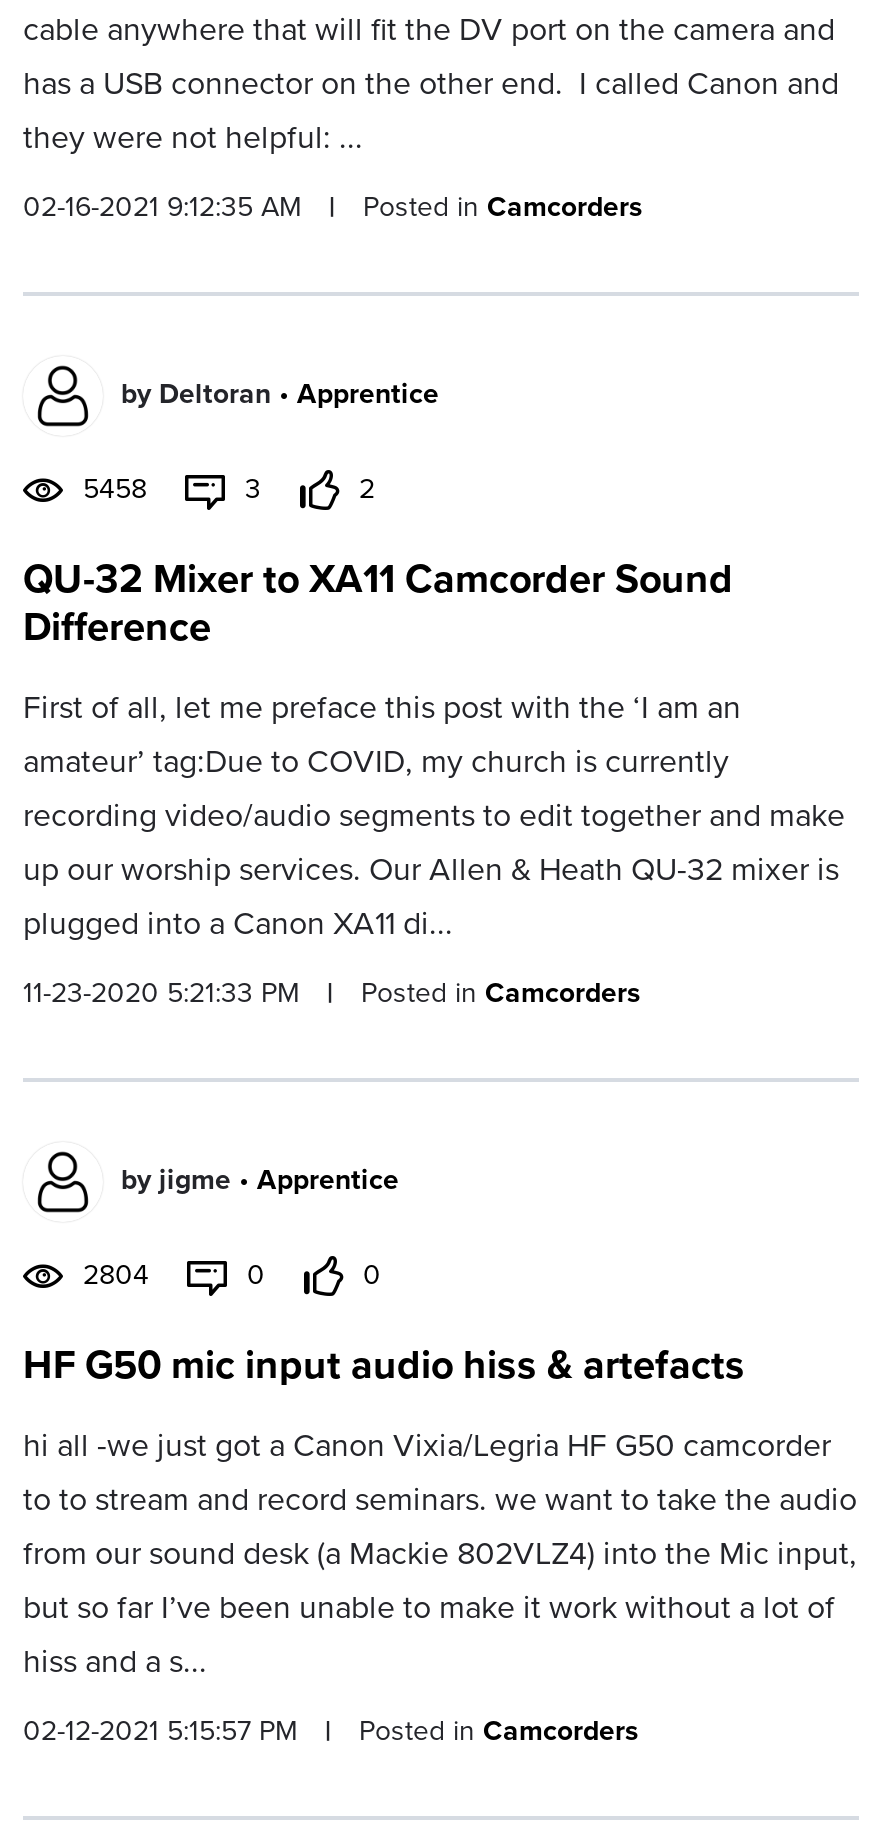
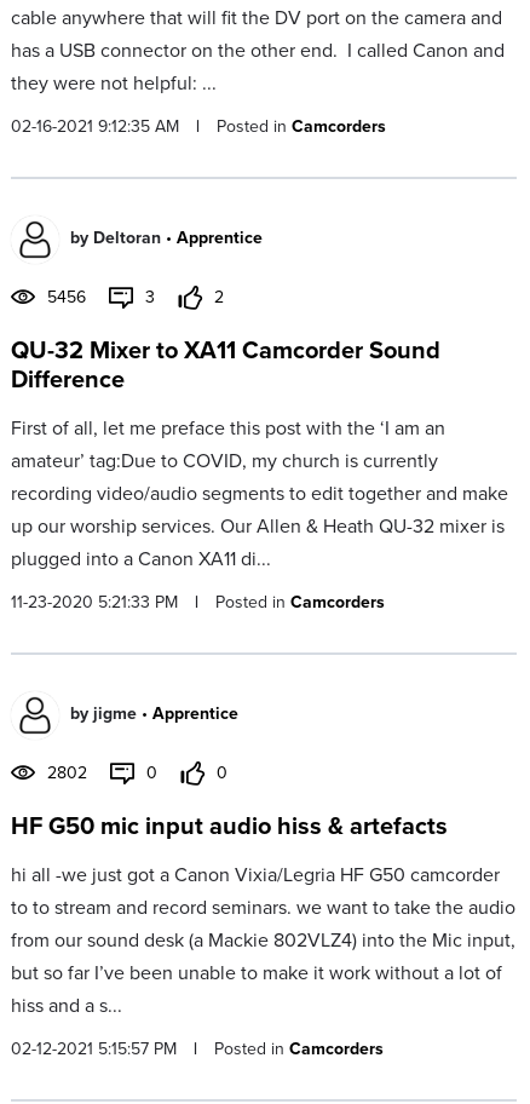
[83,468,147,510] 5458 -> [47,284,86,309] 5456
[83,1254,149,1296] 2804 -> [47,760,87,784] 2802

